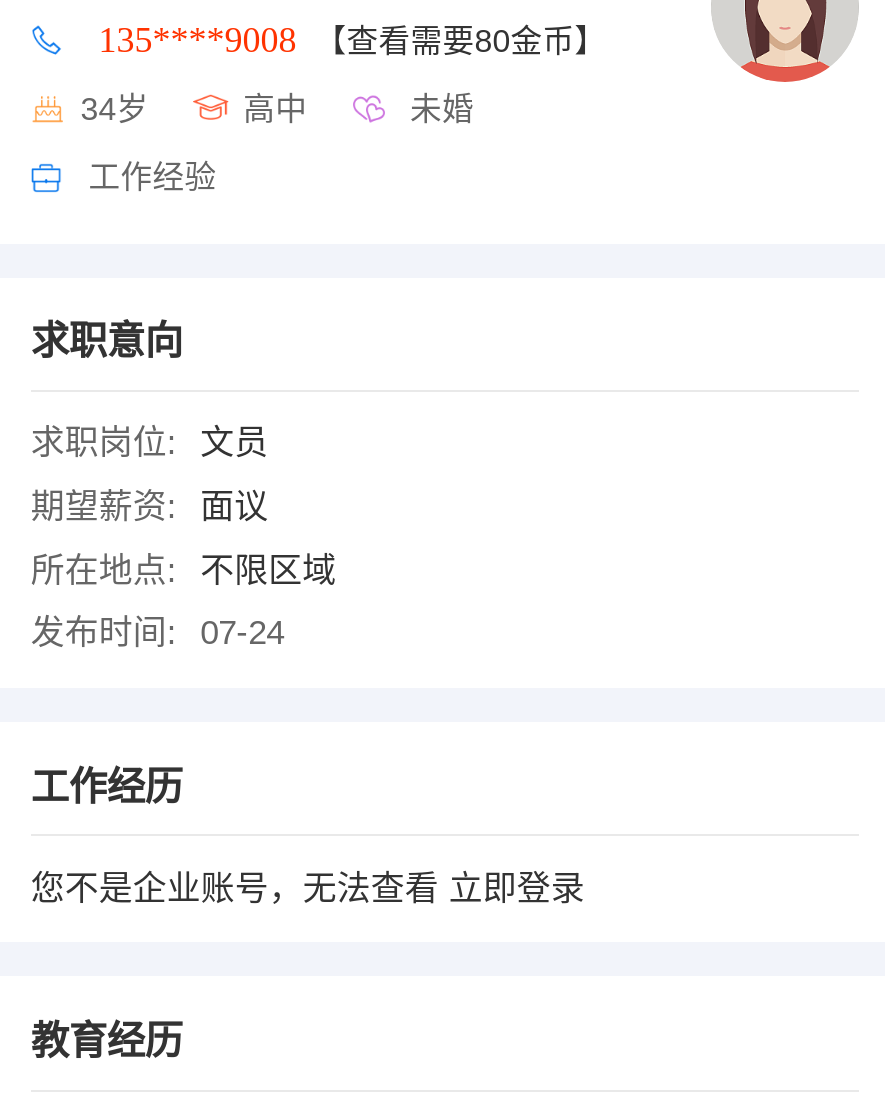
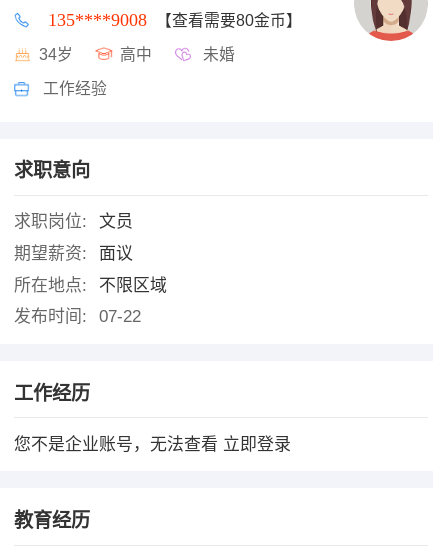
[31,615,284,653] 发布时间: 07-24 -> [14,307,141,326] 发布时间: 07-22

